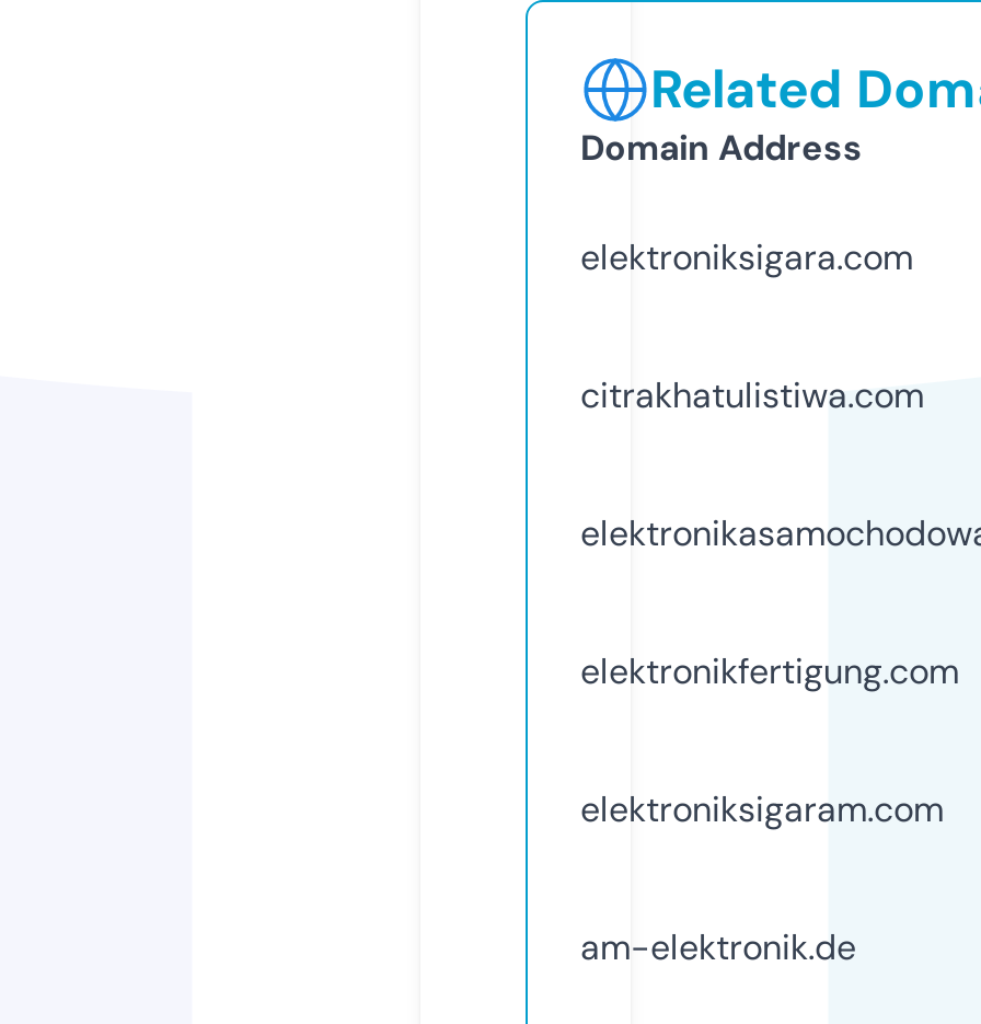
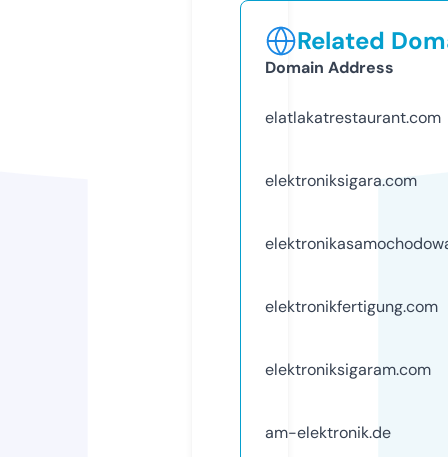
none -> [265,107,441,128] elatlakatrestaurant.com
moved [580,234,913,280] -> [265,170,417,191]: elektroniksigara.com
[580,372,924,418] citrakhatulistiwa.com -> none

